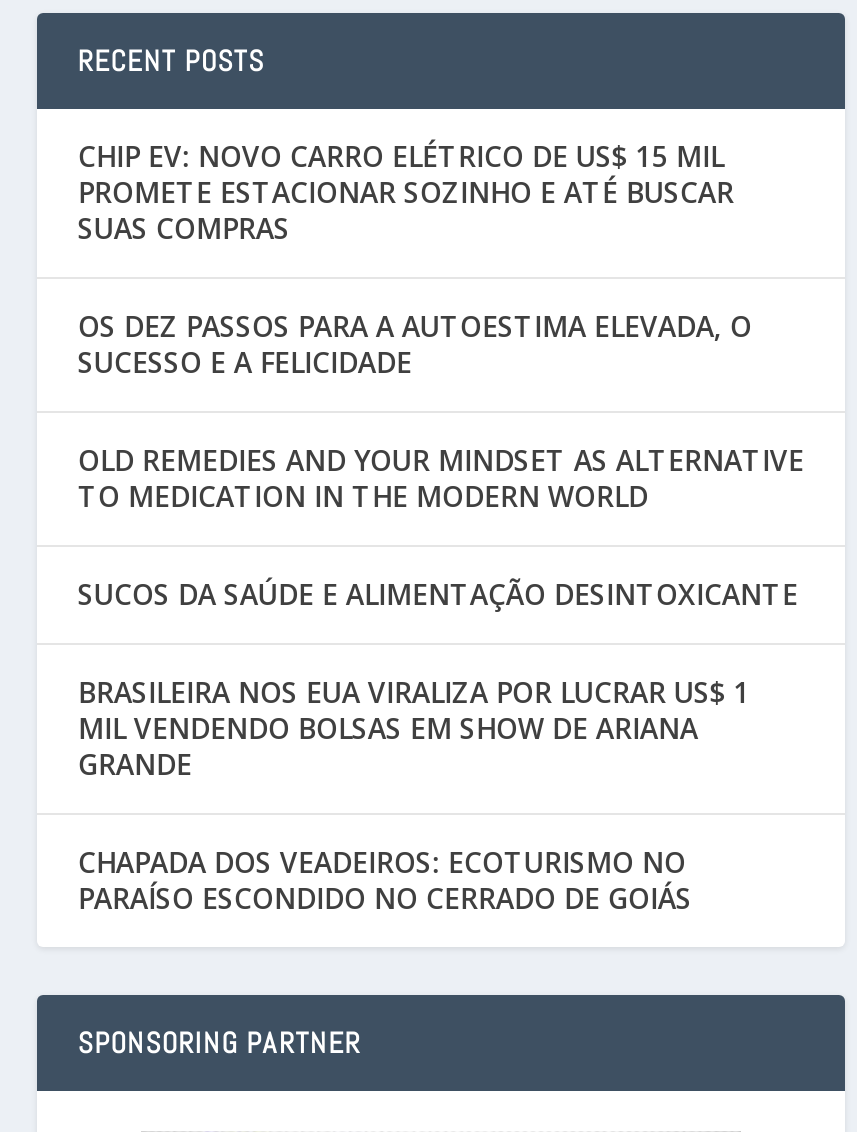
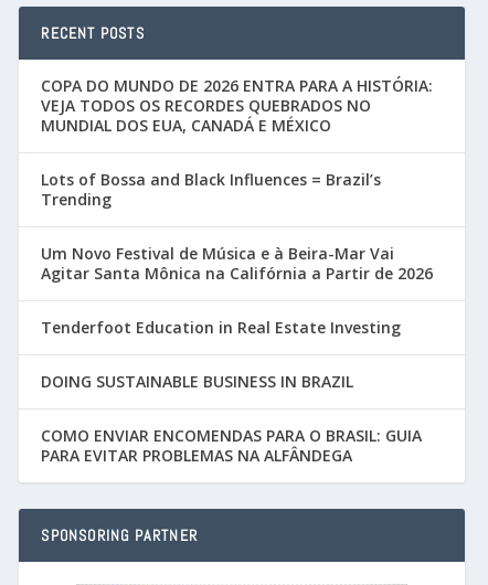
[78,137,734,247] CHIP EV: NOVO CARRO ELÉTRICO DE US$ 15 MIL | PROMETE ESTACIONAR SOZINHO E ATÉ BUSCAR | SUAS COMPRAS -> [41,75,433,136] COPA DO MUNDO DE 2026 ENTRA PARA A HISTÓRIA: | VEJA TODOS OS RECORDES QUEBRADOS NO | MUNDIAL DOS EUA, CANADÁ E MÉXICO
[78,307,752,381] OS DEZ PASSOS PARA A AUTOESTIMA ELEVADA, O | SUCESSO E A FELICIDADE -> [41,169,381,210] Lots of Bossa and Black Influences = Brazil’s | Trending
[78,441,804,515] OLD REMEDIES AND YOUR MINDSET AS ALTERNATIVE | TO MEDICATION IN THE MODERN WORLD -> [41,243,433,284] Um Novo Festival de Música e à Beira-Mar Vai | Agitar Santa Mônica na Califórnia a Partir de 2026
[78,575,798,613] SUCOS DA SAÚDE E ALIMENTAÇÃO DESINTOXICANTE -> [41,317,401,338] Tenderfoot Education in Real Estate Investing
[78,673,750,783] BRASILEIRA NOS EUA VIRALIZA POR LUCRAR US$ 1 | MIL VENDENDO BOLSAS EM SHOW DE ARIANA | GRANDE -> [41,371,354,392] DOING SUSTAINABLE BUSINESS IN BRAZIL
[78,843,692,917] CHAPADA DOS VEADEIROS: ECOTURISMO NO | PARAÍSO ESCONDIDO NO CERRADO DE GOIÁS -> [41,425,422,466] COMO ENVIAR ENCOMENDAS PARA O BRASIL: GUIA | PARA EVITAR PROBLEMAS NA ALFÂNDEGA

